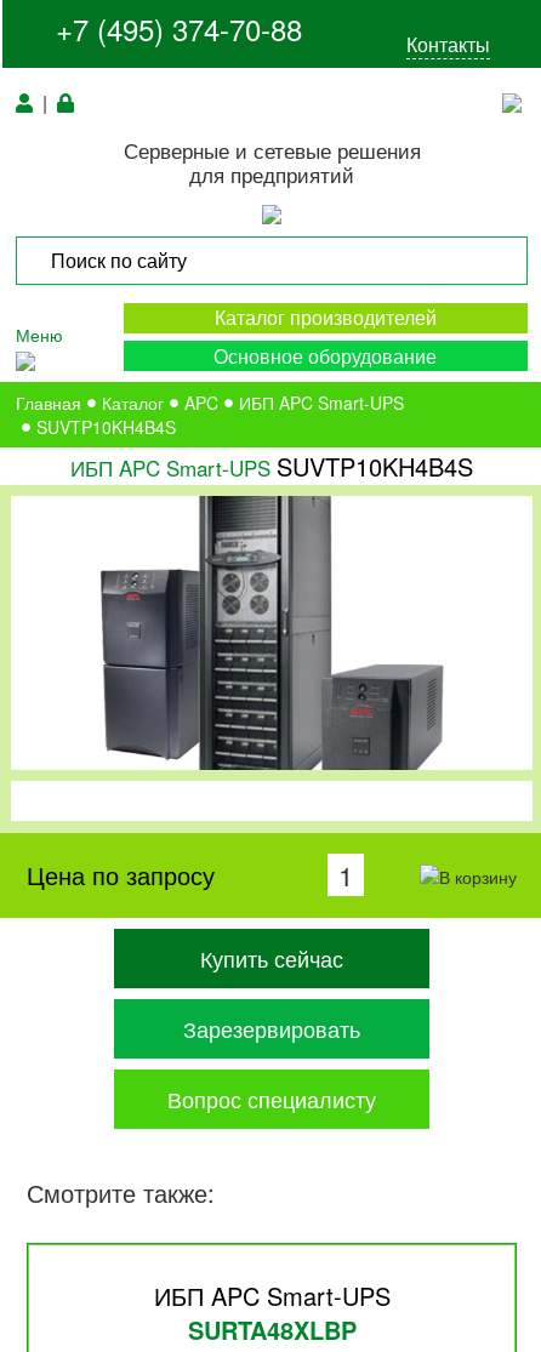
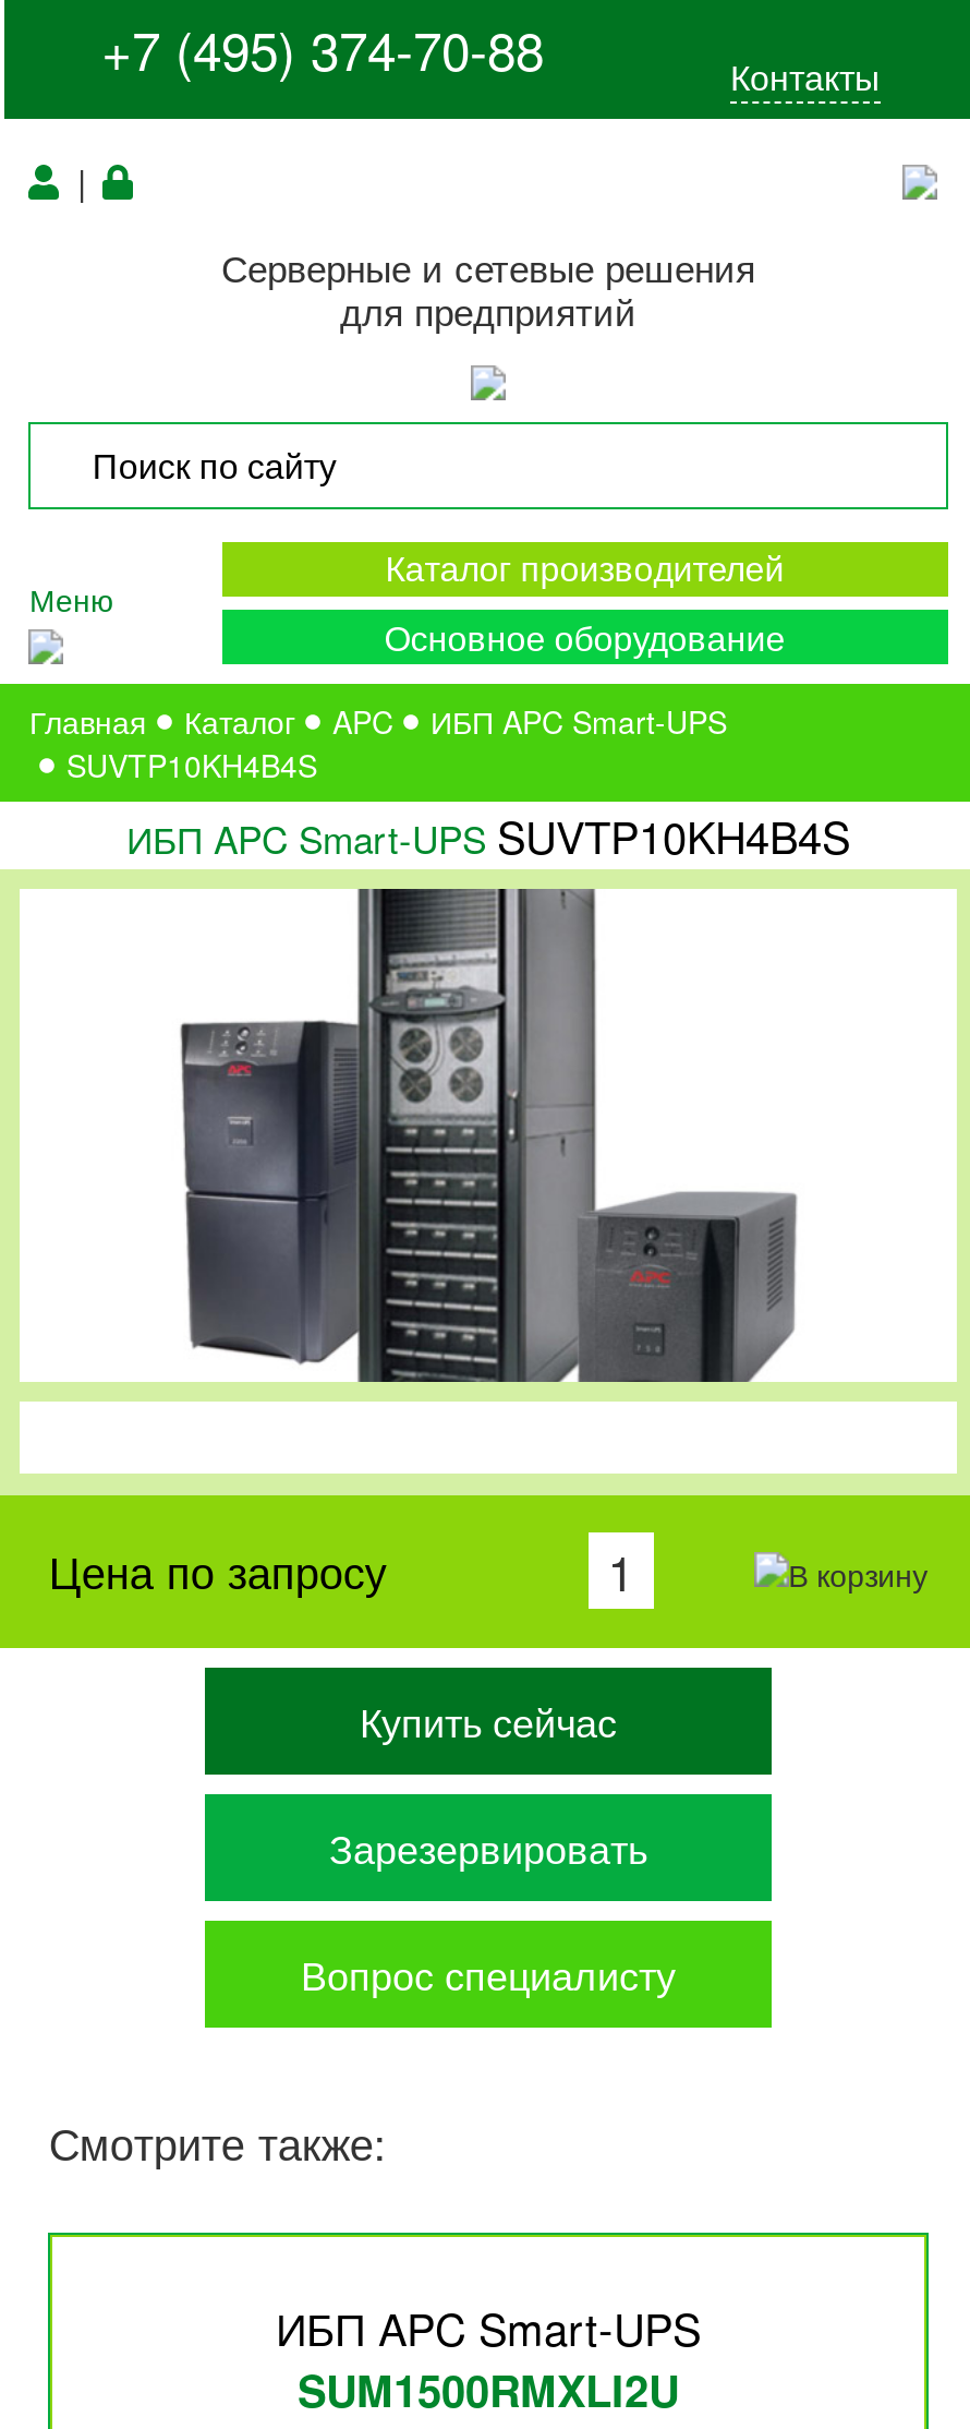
[187,1312,356,1347] SURTA48XLBP -> [298,2357,679,2421] SUM1500RMXLI2U

